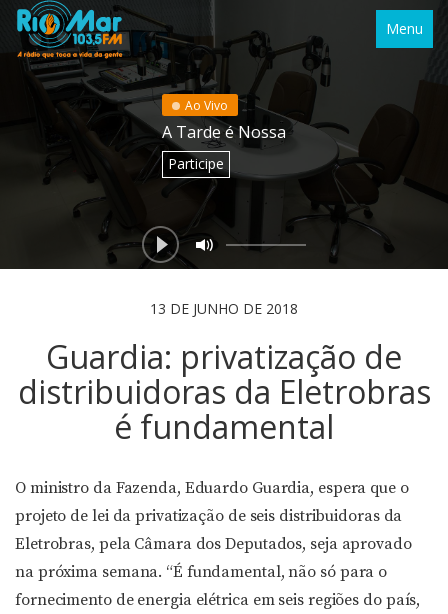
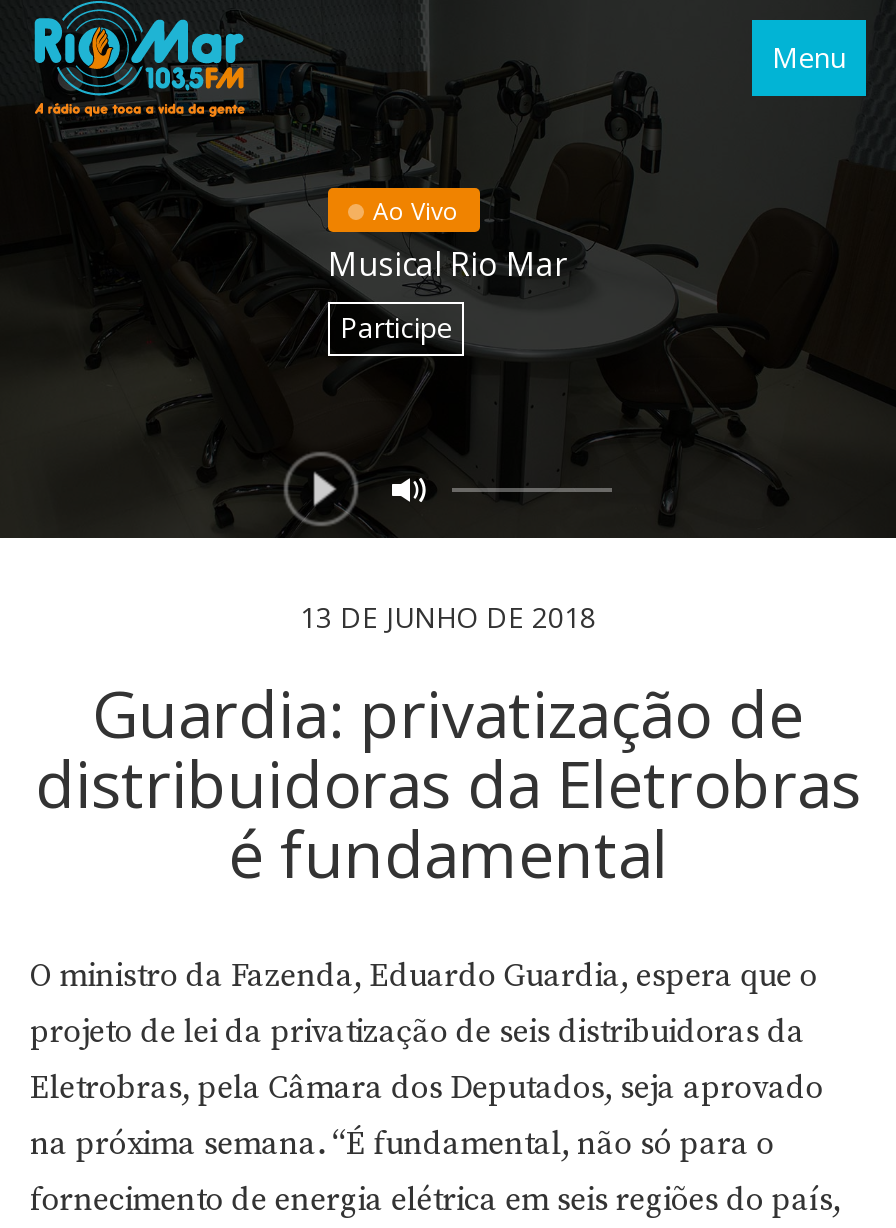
[162,120,286,142] A Tarde é Nossa -> [328,241,568,285] Musical Rio Mar

